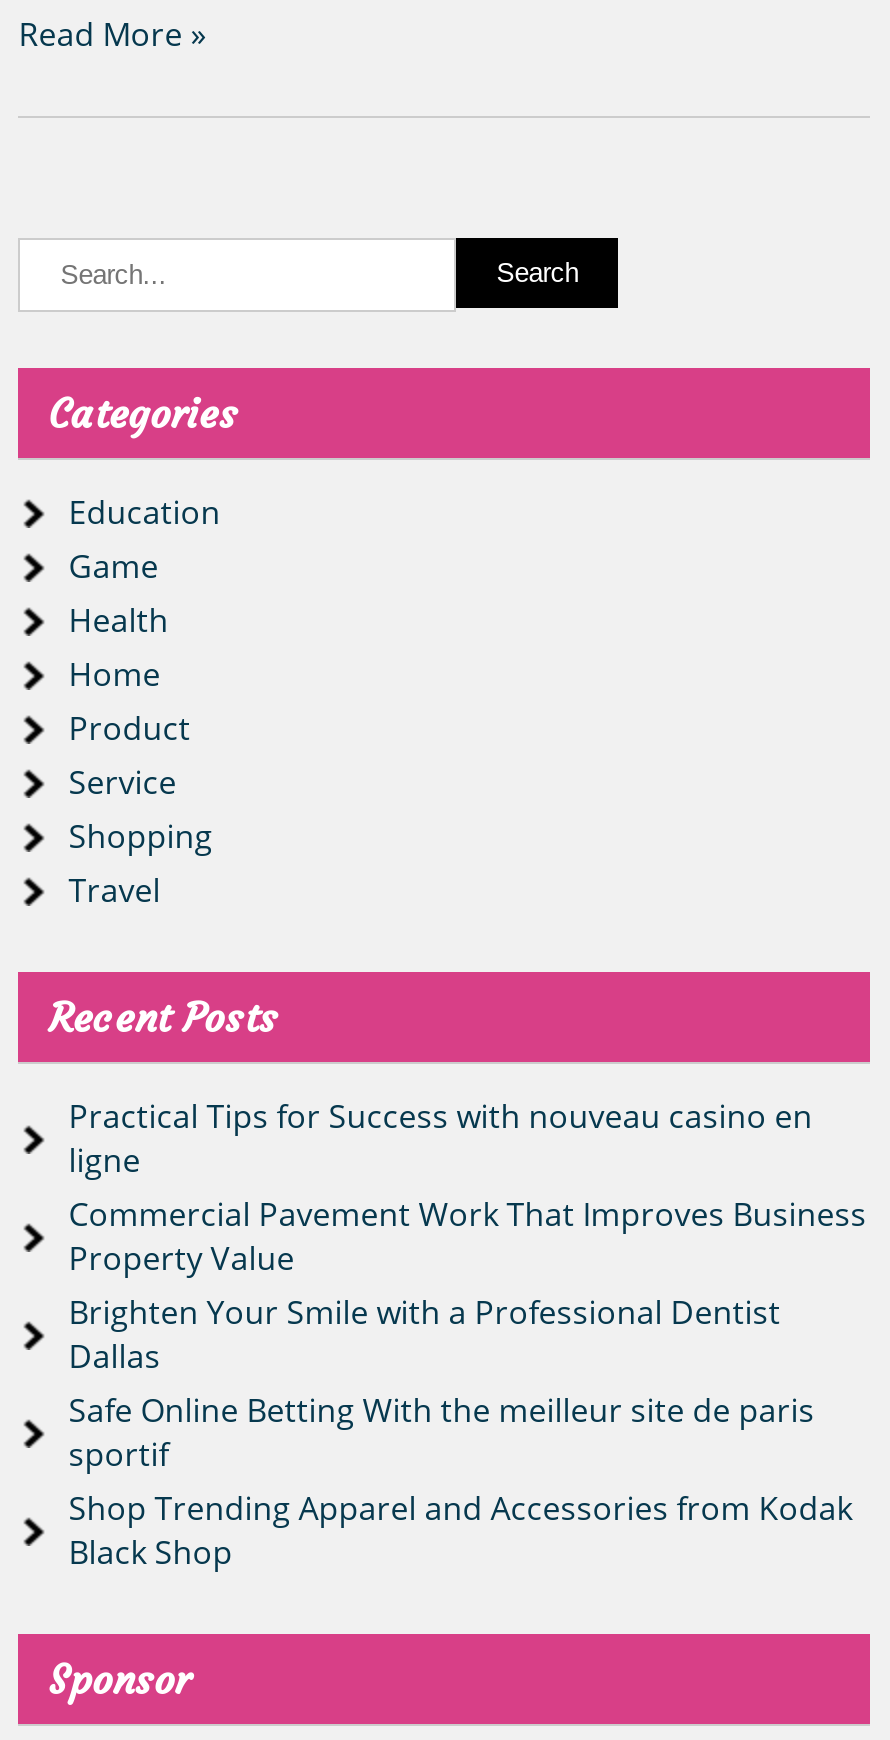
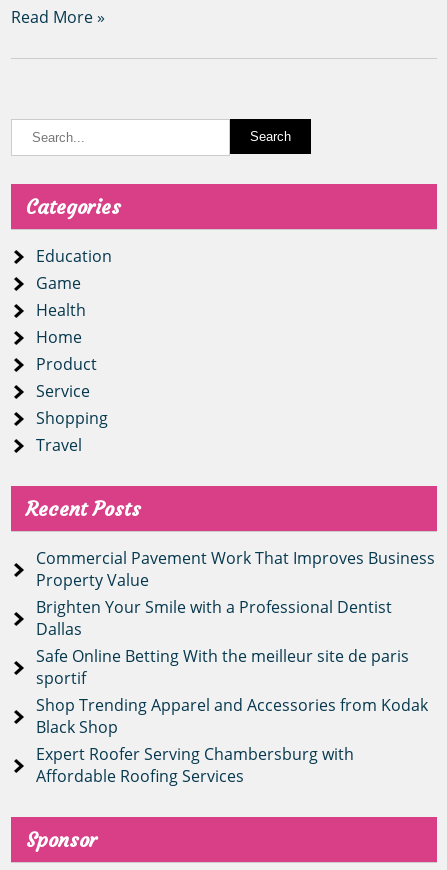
[68,1094,812,1182] Practical Tips for Success with nouveau casino en | ligne -> none
moved [68,1192,866,1574] -> [36,547,435,738]: Commercial Pavement Work That Improves Business | Property Value | Brighten Your Smile with a Professional Dentist | Dallas | Safe Online Betting With the meilleur site de paris | sportif | Shop Trending Apparel and Accessories from Kodak | Black Shop
none -> [36,743,354,787] Expert Roofer Serving Chambersburg with | Affordable Roofing Services

